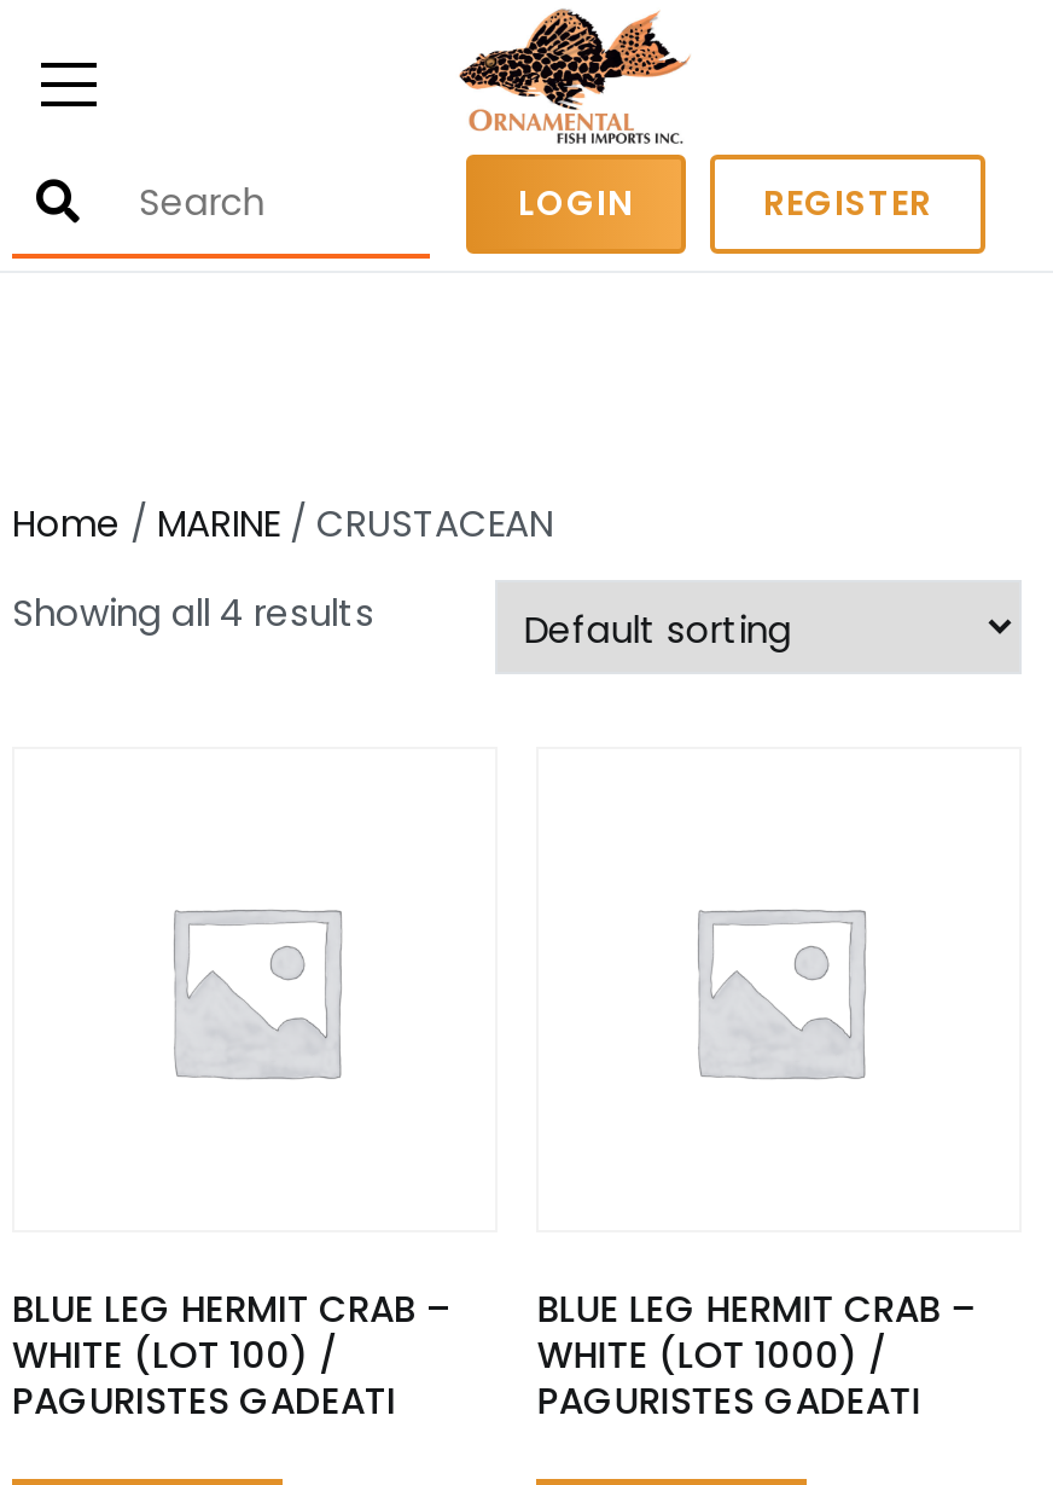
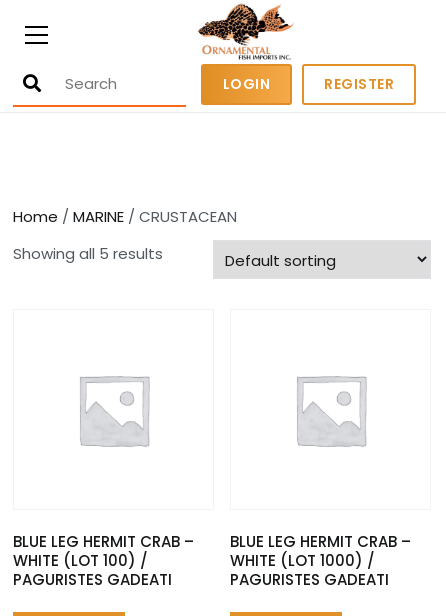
[12,587,374,638] Showing all 4 results -> [13,243,163,264] Showing all 5 results

